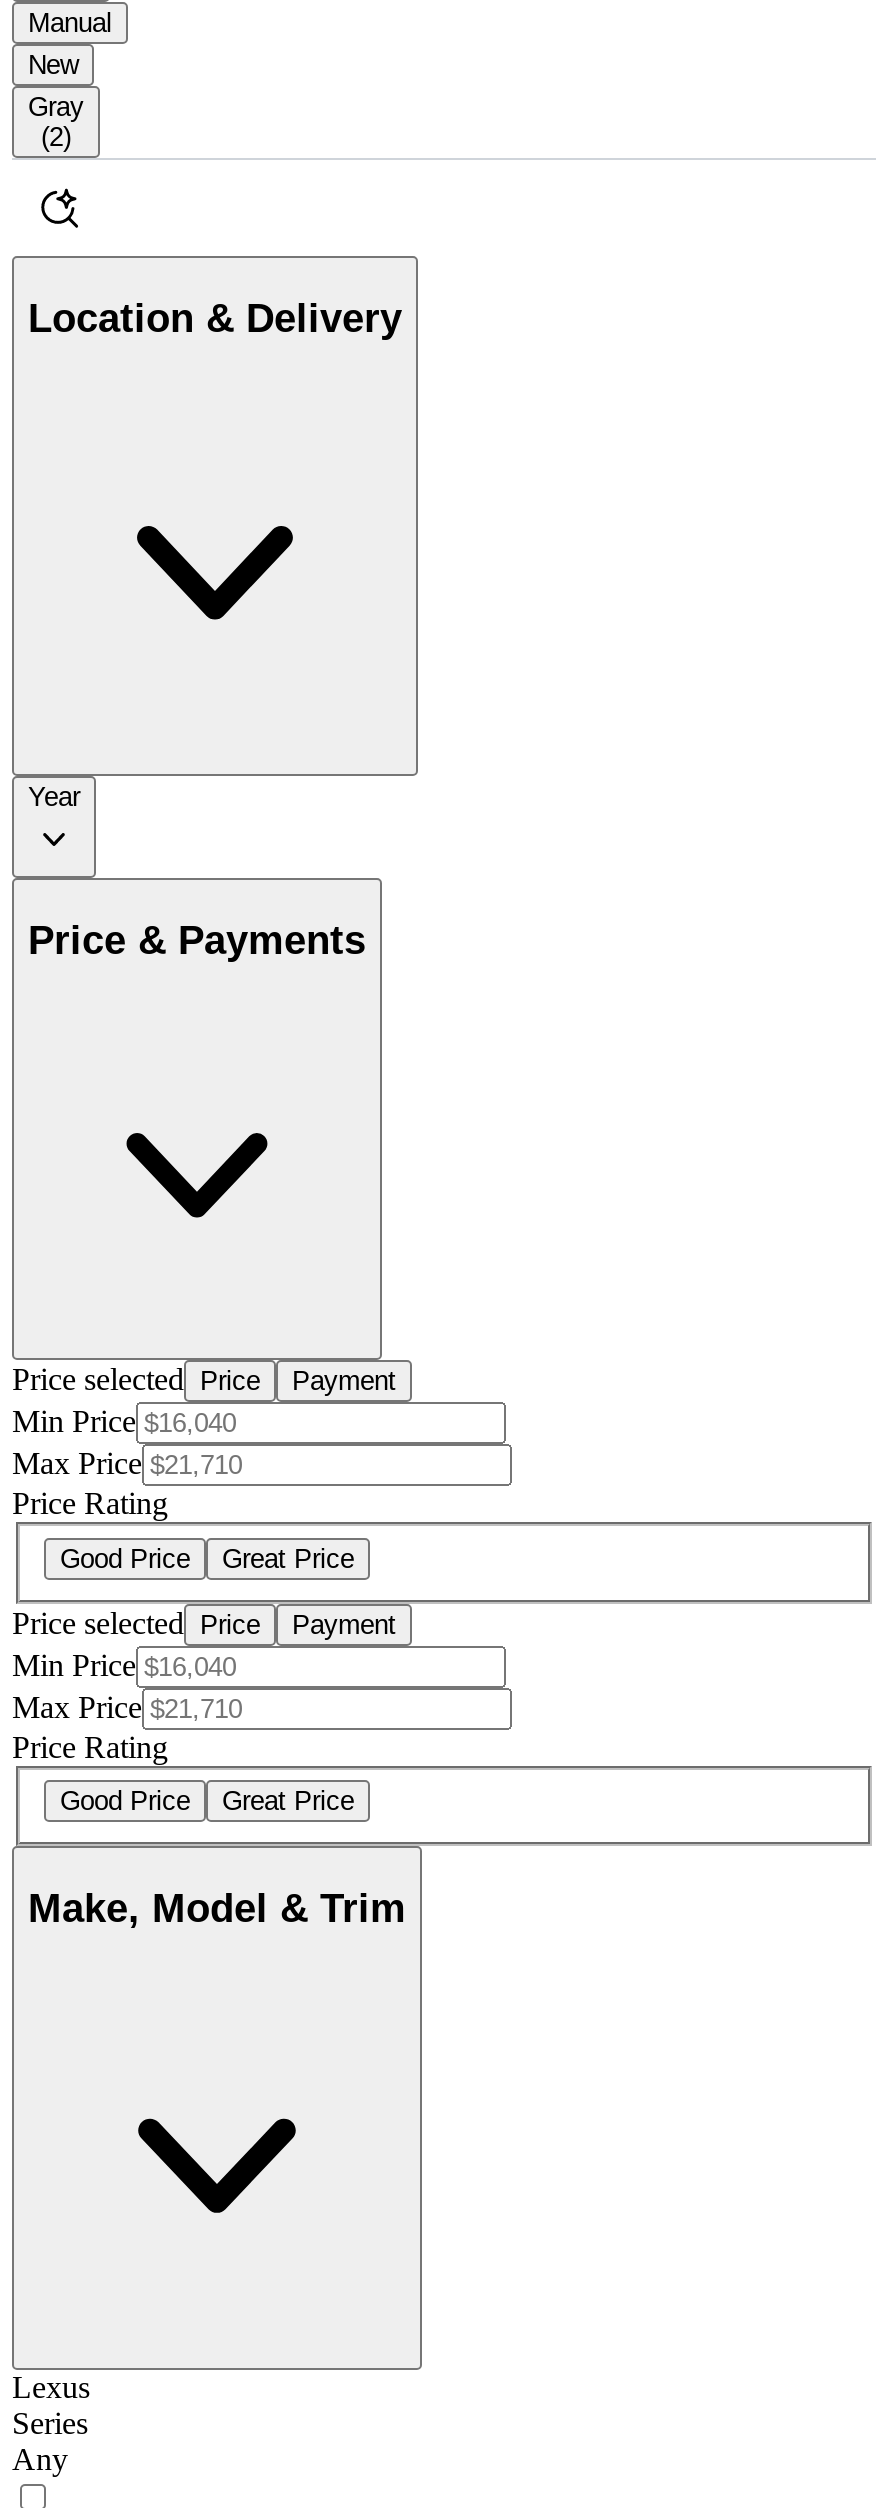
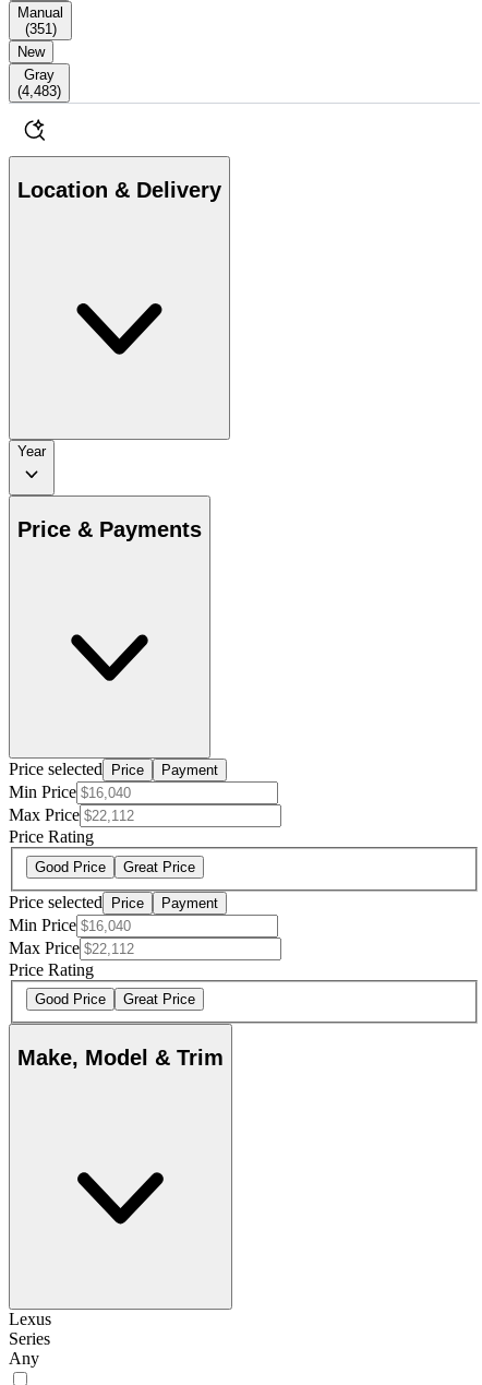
none -> [25,21,56,37] (351)
[41,122,71,152] (2) -> [17,83,61,99] (4,483)

